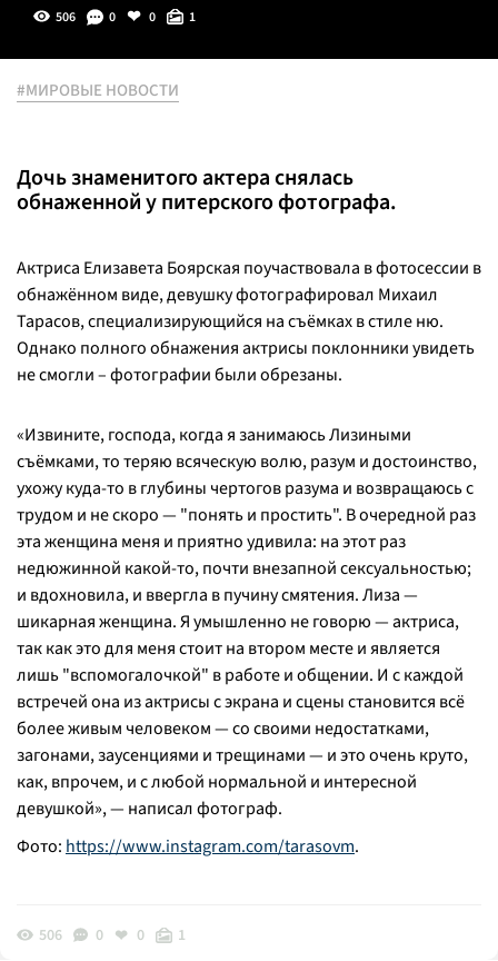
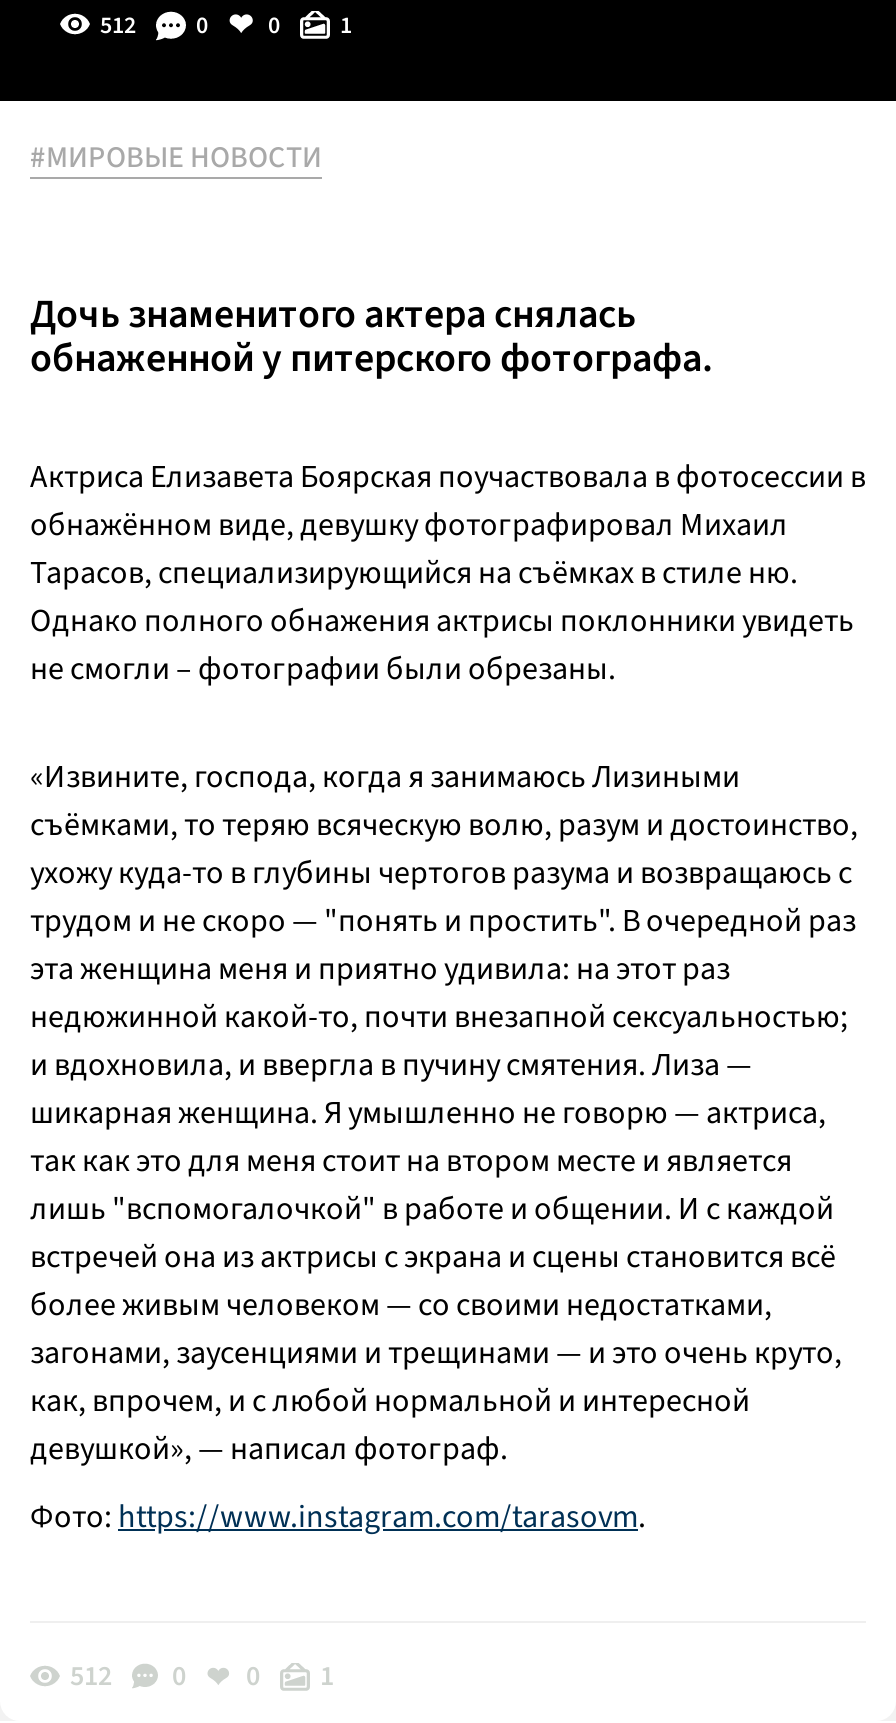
[56,8,196,27] 506 0 0 1 -> [100,9,352,43] 512 0 0 1
[39,925,186,947] 506 0 0 1 -> [70,1657,334,1697] 512 0 0 1

